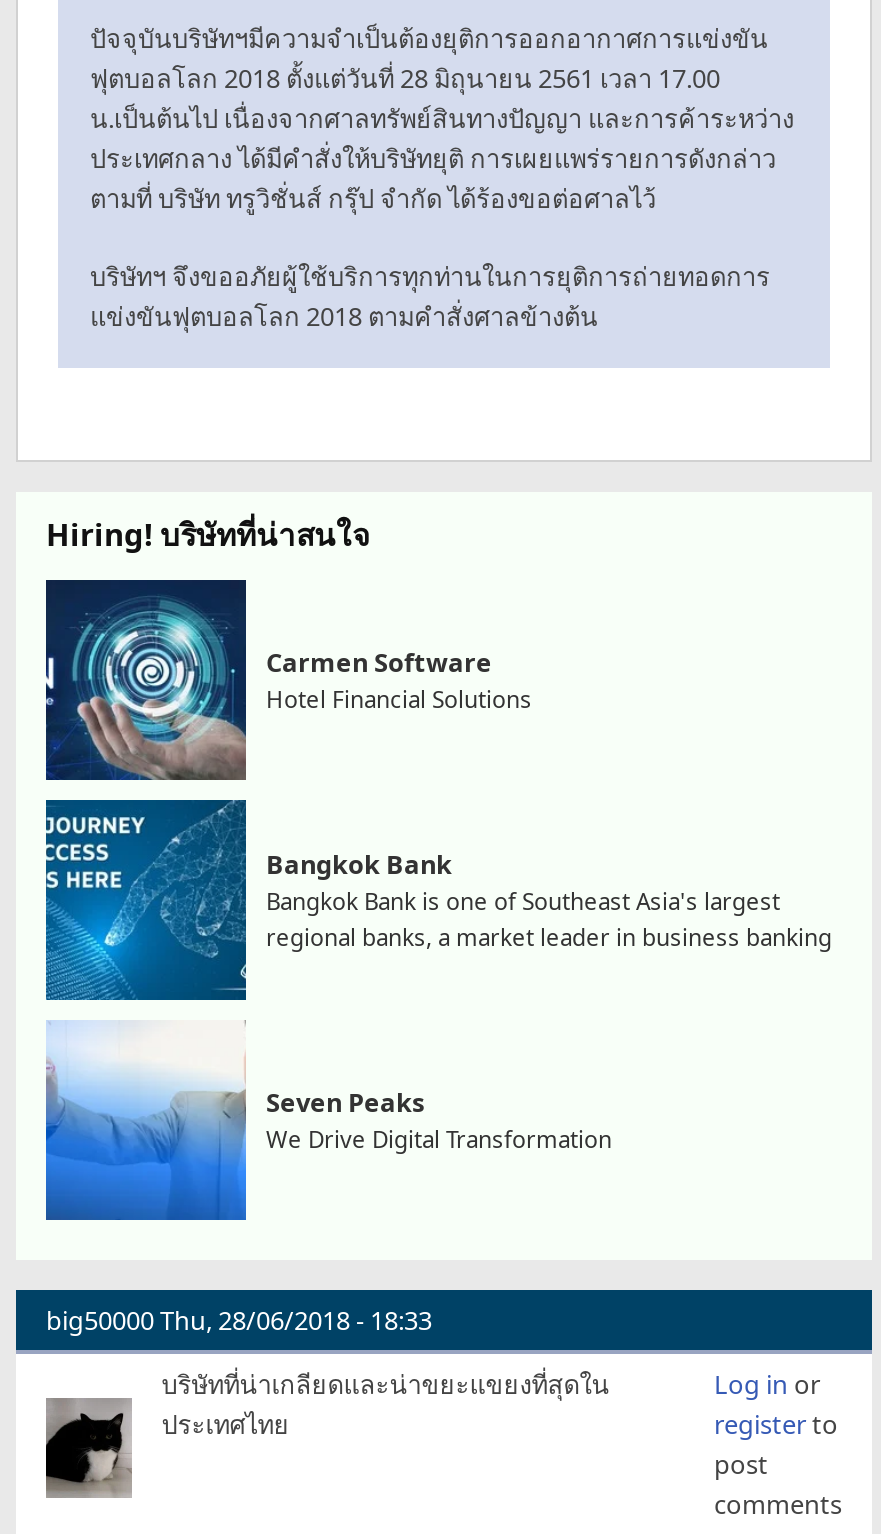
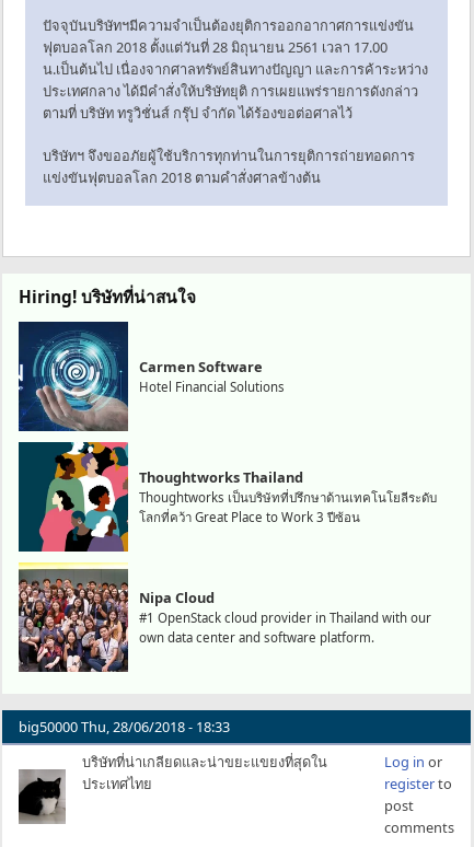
[46,798,832,1002] [image] | Bangkok Bank | Bangkok Bank is one of Southeast Asia's largest | regional banks, a market leader in business banking -> [19,441,437,553] [image] | Thoughtworks Thailand | Thoughtworks เป็นบริษัทที่ปรึกษาด้านเทคโนโยลีระดับ | โลกที่คว้า Great Place to Work 3 ปีซ้อน
[44,1020,612,1222] [image] | Seven Peaks | We Drive Digital Transformation -> [18,561,431,673] [image] | Nipa Cloud | #1 OpenStack cloud provider in Thailand with our | own data center and software platform.

